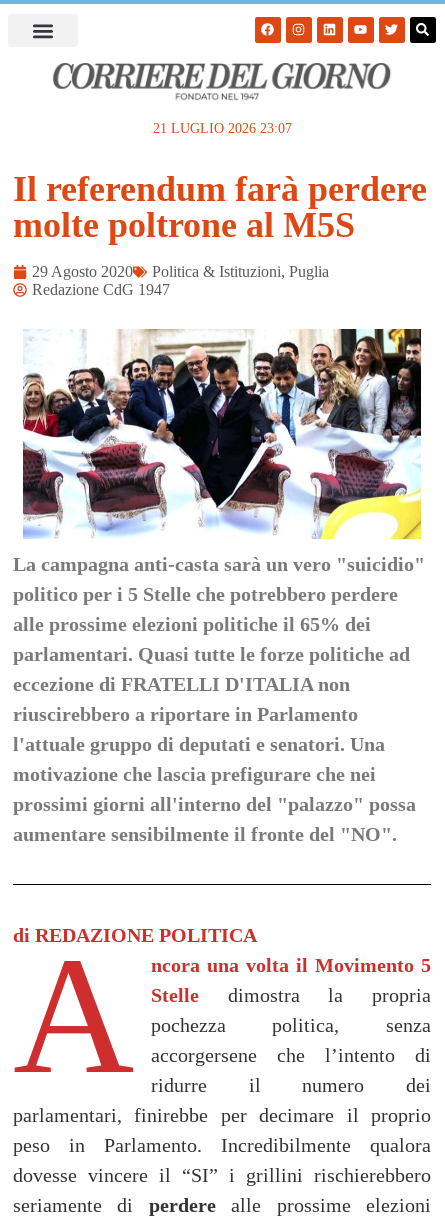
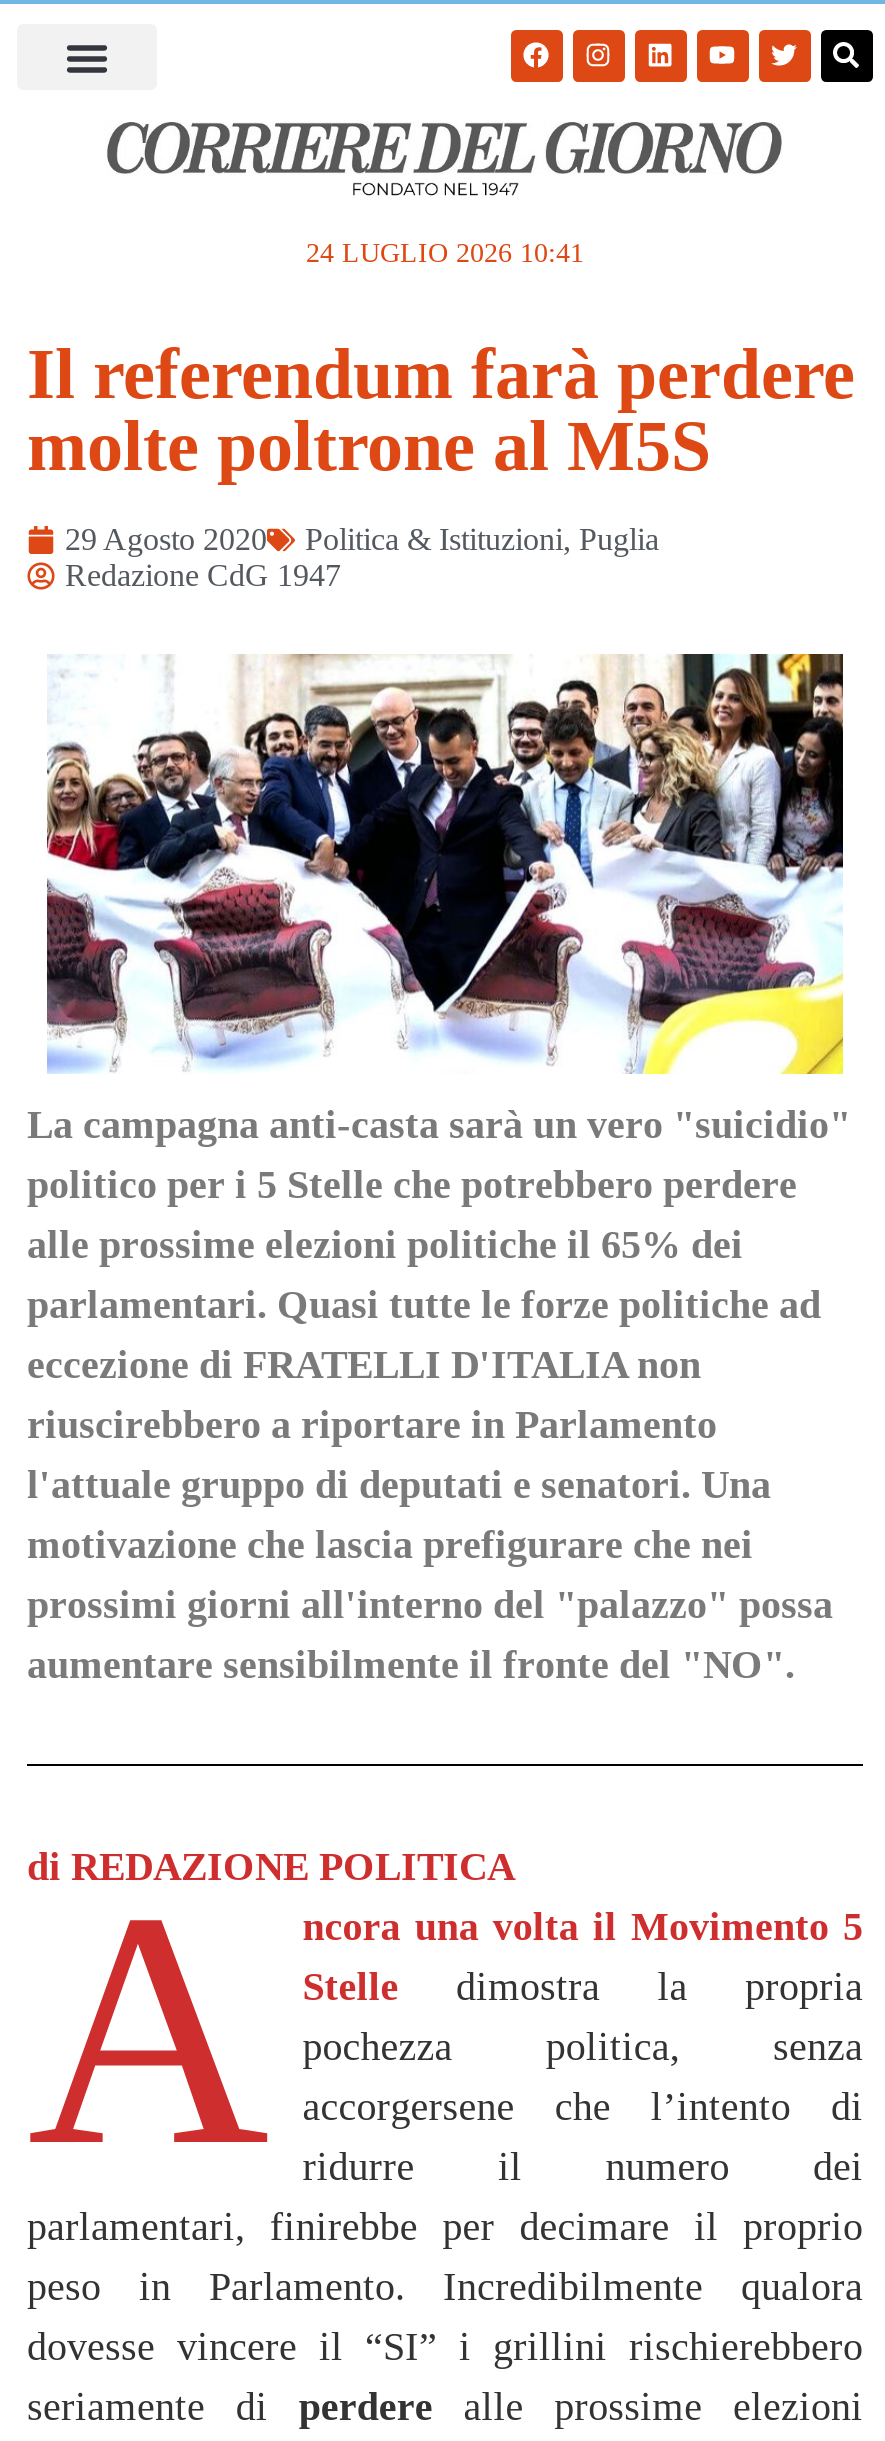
[152,121,291,136] 21 LUGLIO 2026 23:07 -> [306,238,584,268] 24 LUGLIO 2026 10:41

